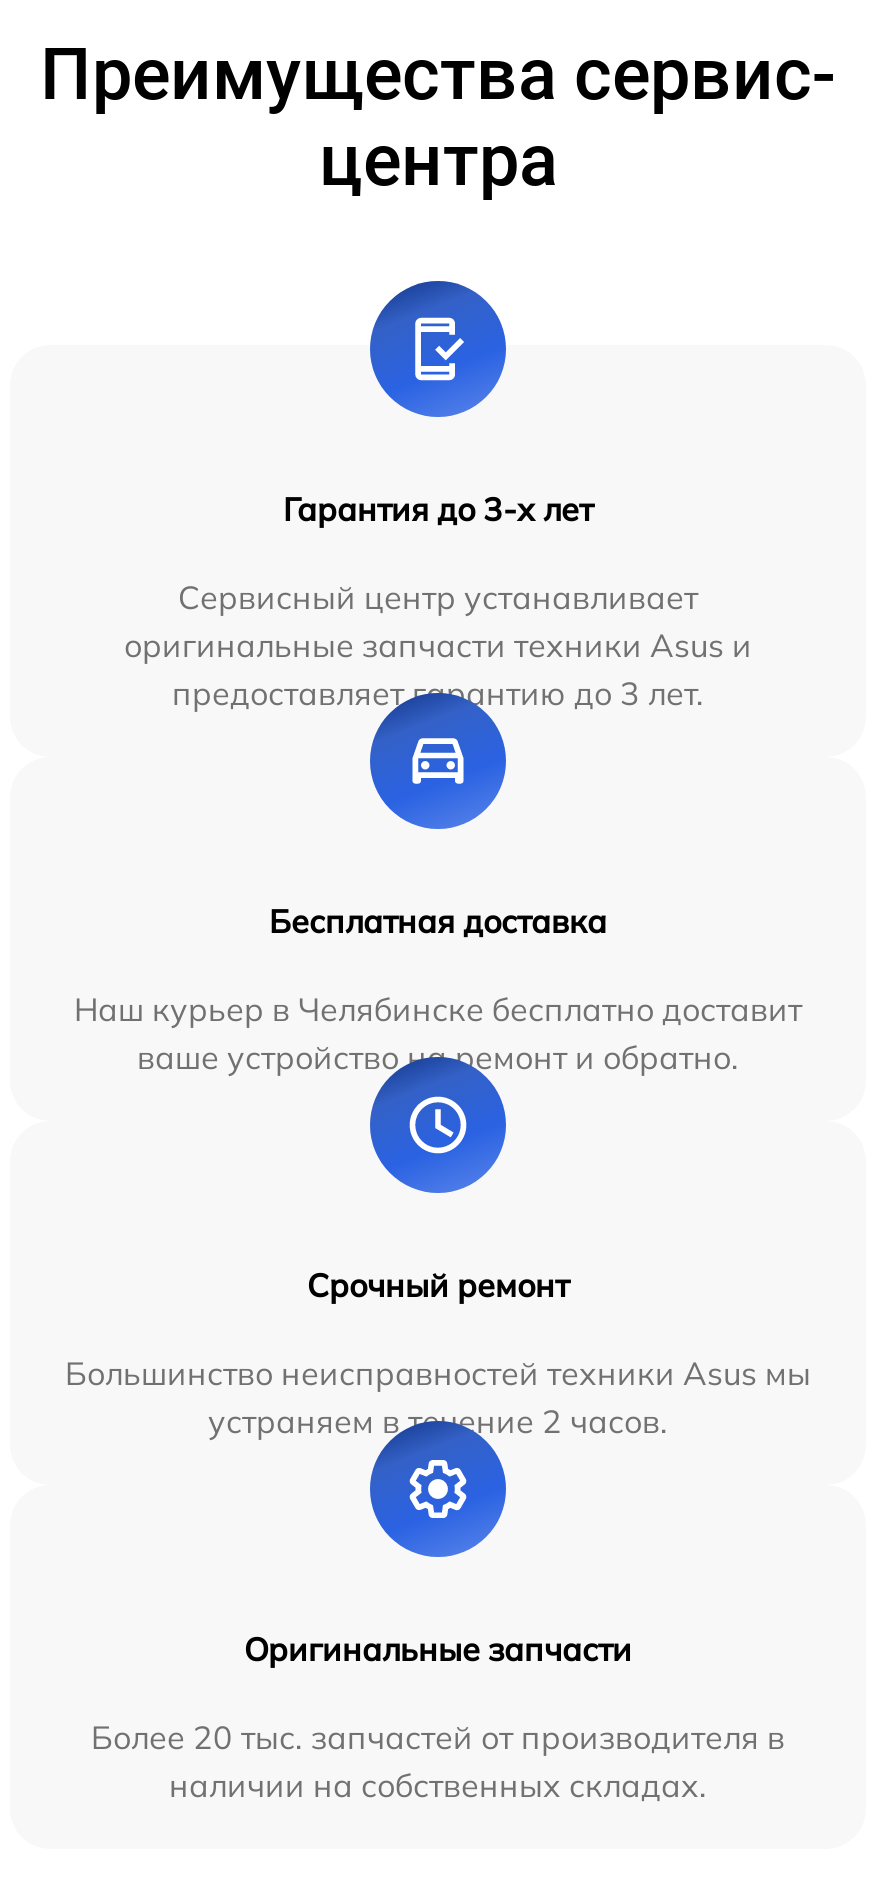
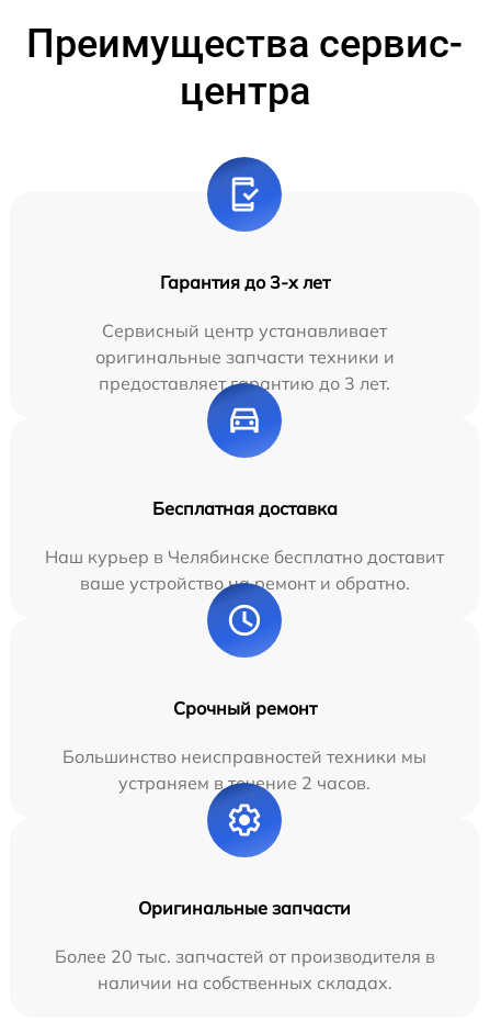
[124,626,752,666] оригинальные запчасти техники Asus и -> [95,346,394,368] оригинальные запчасти техники и
[65,1354,811,1394] Большинство неисправностей техники Asus мы -> [62,746,426,768] Большинство неисправностей техники мы

